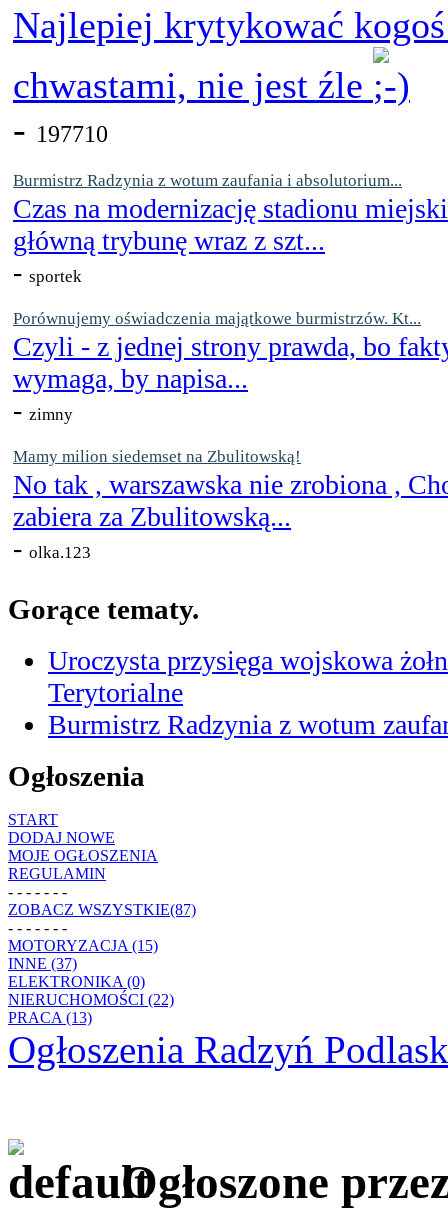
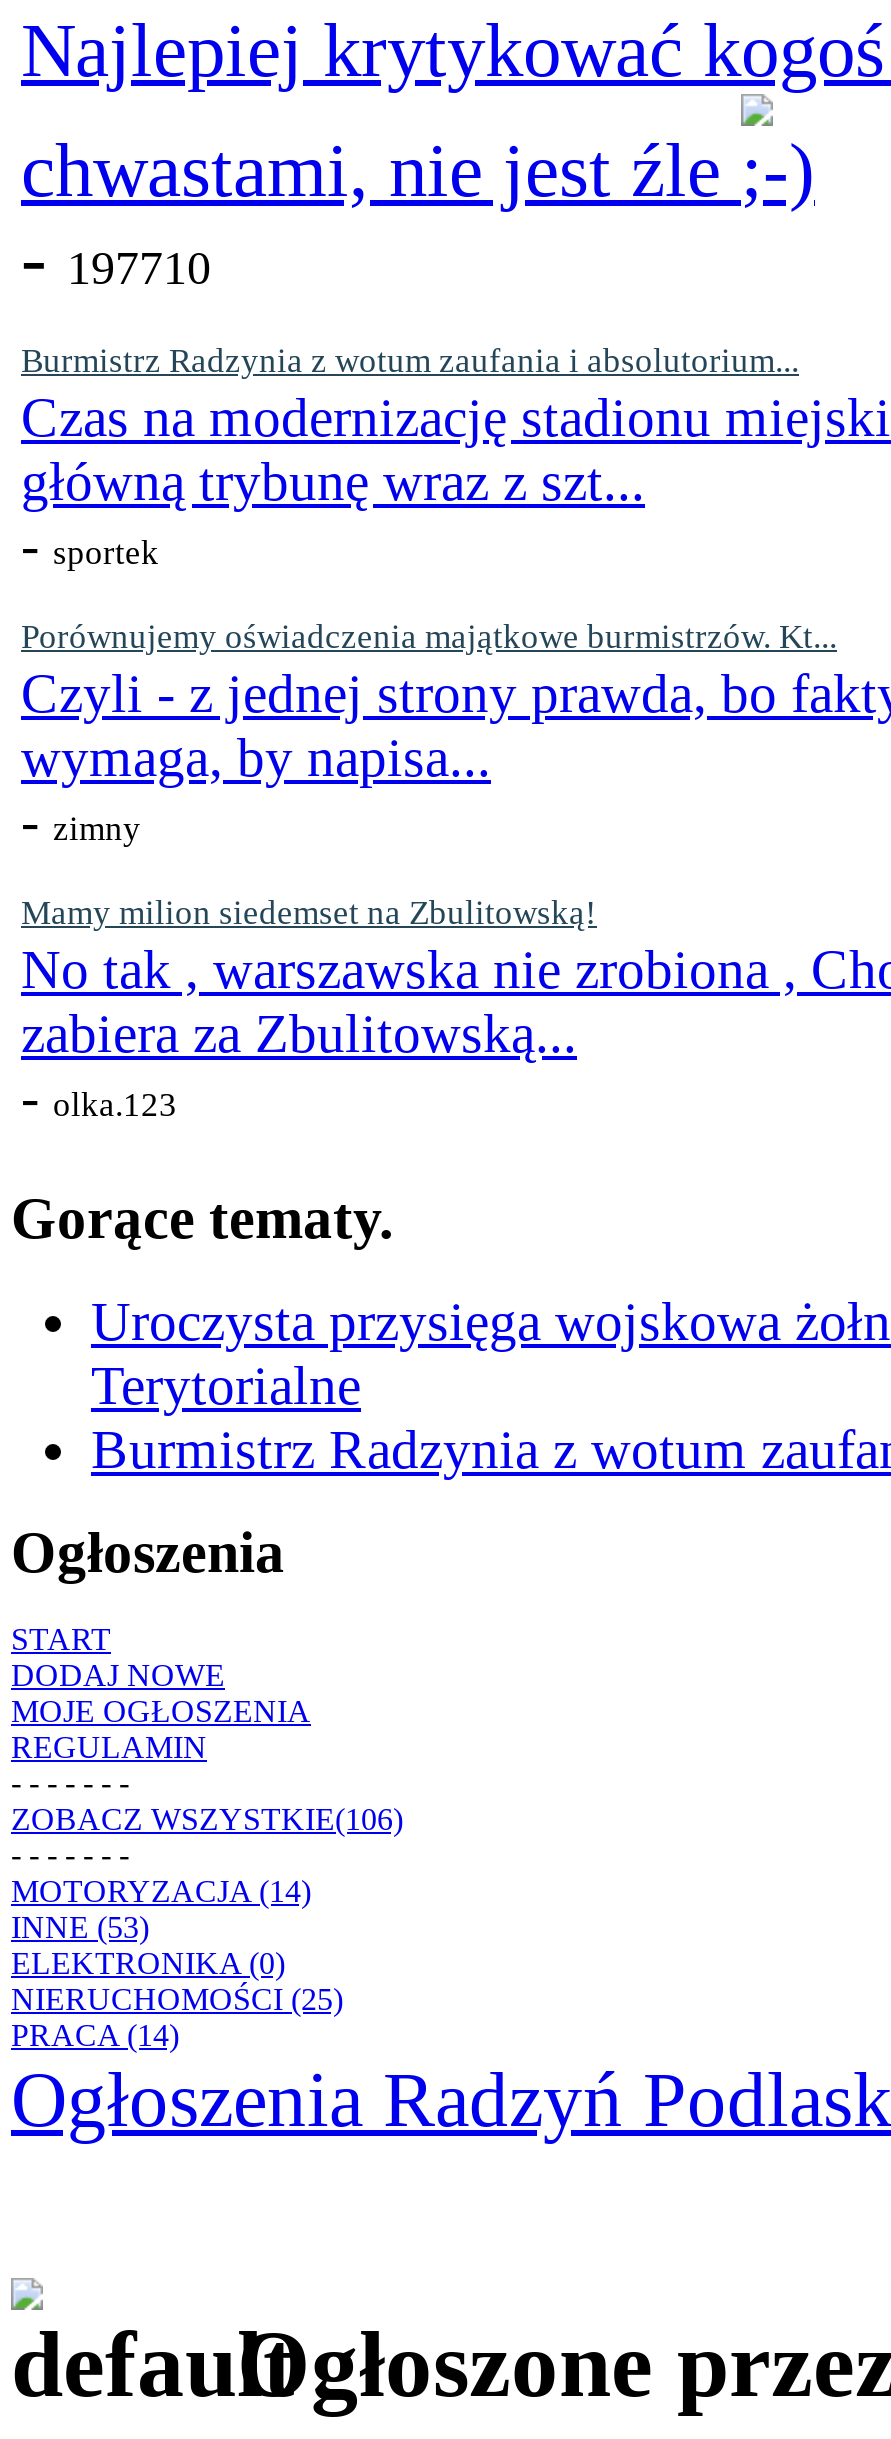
[8,901,196,918] ZOBACZ WSZYSTKIE(87) -> [11,1803,403,1837] ZOBACZ WSZYSTKIE(106)
[8,937,158,954] MOTORYZACJA (15) -> [11,1875,311,1909] MOTORYZACJA (14)
[8,955,77,972] INNE (37) -> [11,1911,149,1945] INNE (53)
[8,991,174,1008] NIERUCHOMOŚCI (22) -> [11,1983,343,2017] NIERUCHOMOŚCI (25)
[8,1009,92,1026] PRACA (13) -> [11,2019,179,2053] PRACA (14)

